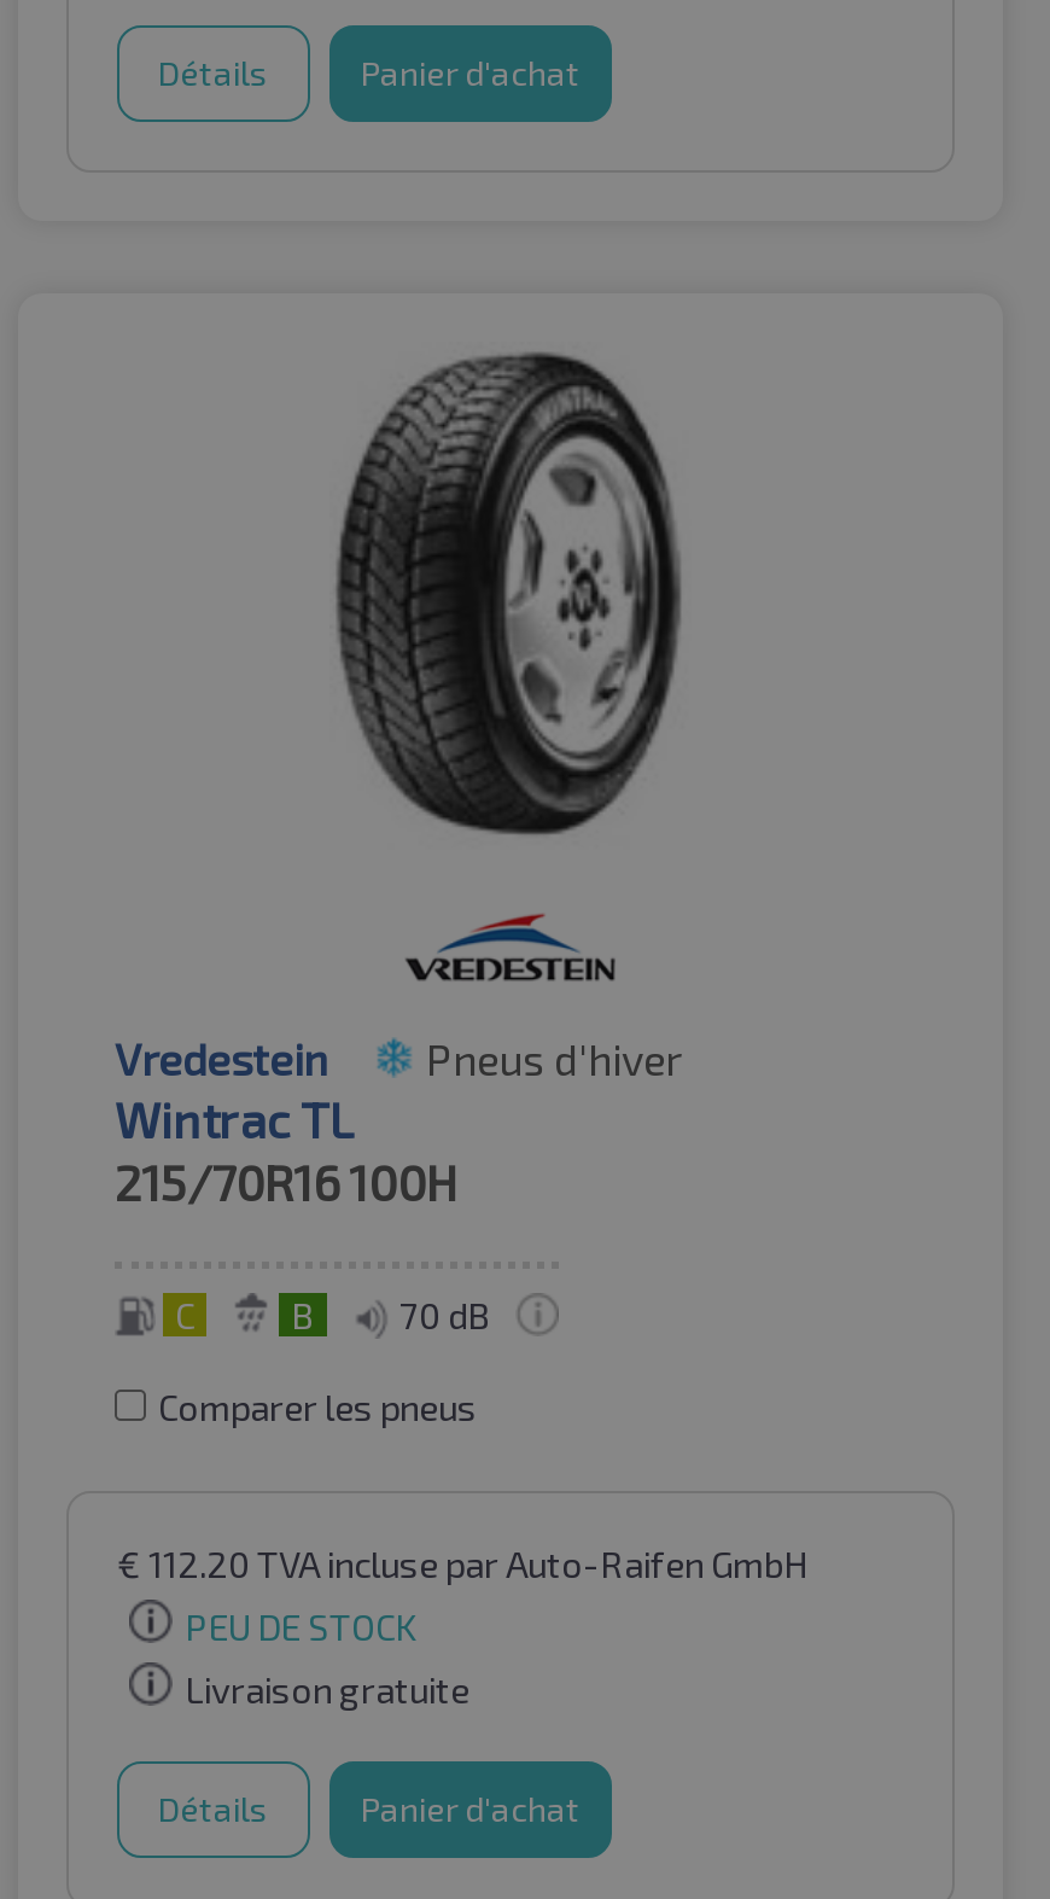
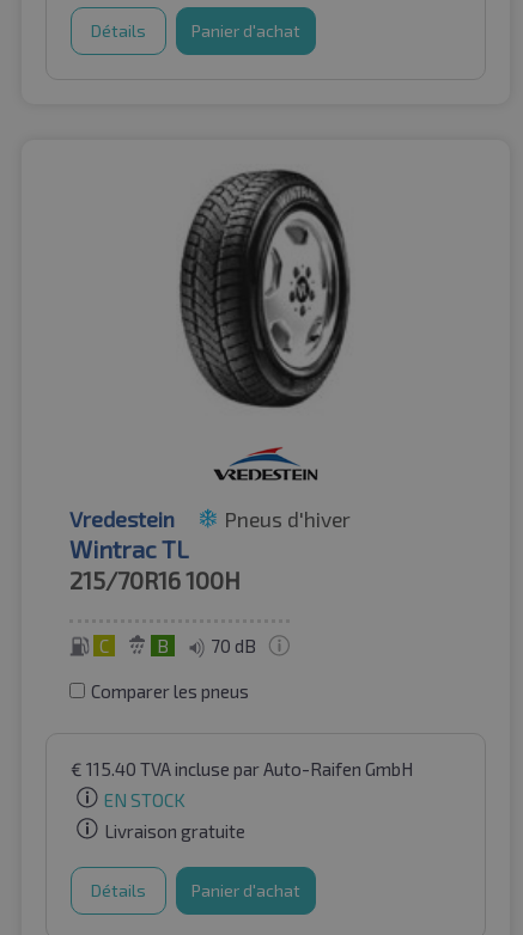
[117,1542,807,1648] € 112.20 TVA incluse par Auto-Raifen GmbH | PEU DE STOCK -> [71,758,413,811] € 115.40 TVA incluse par Auto-Raifen GmbH | EN STOCK

